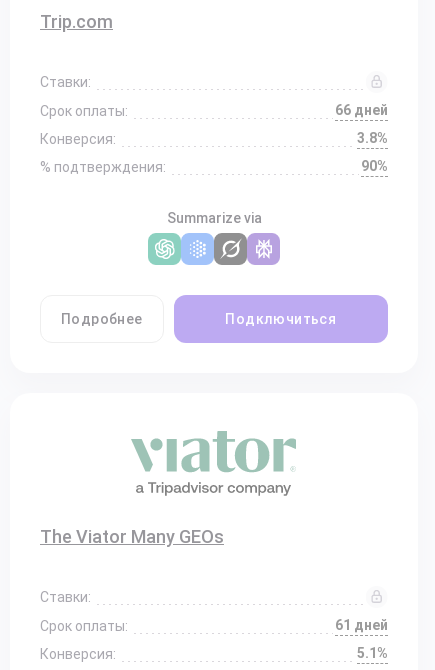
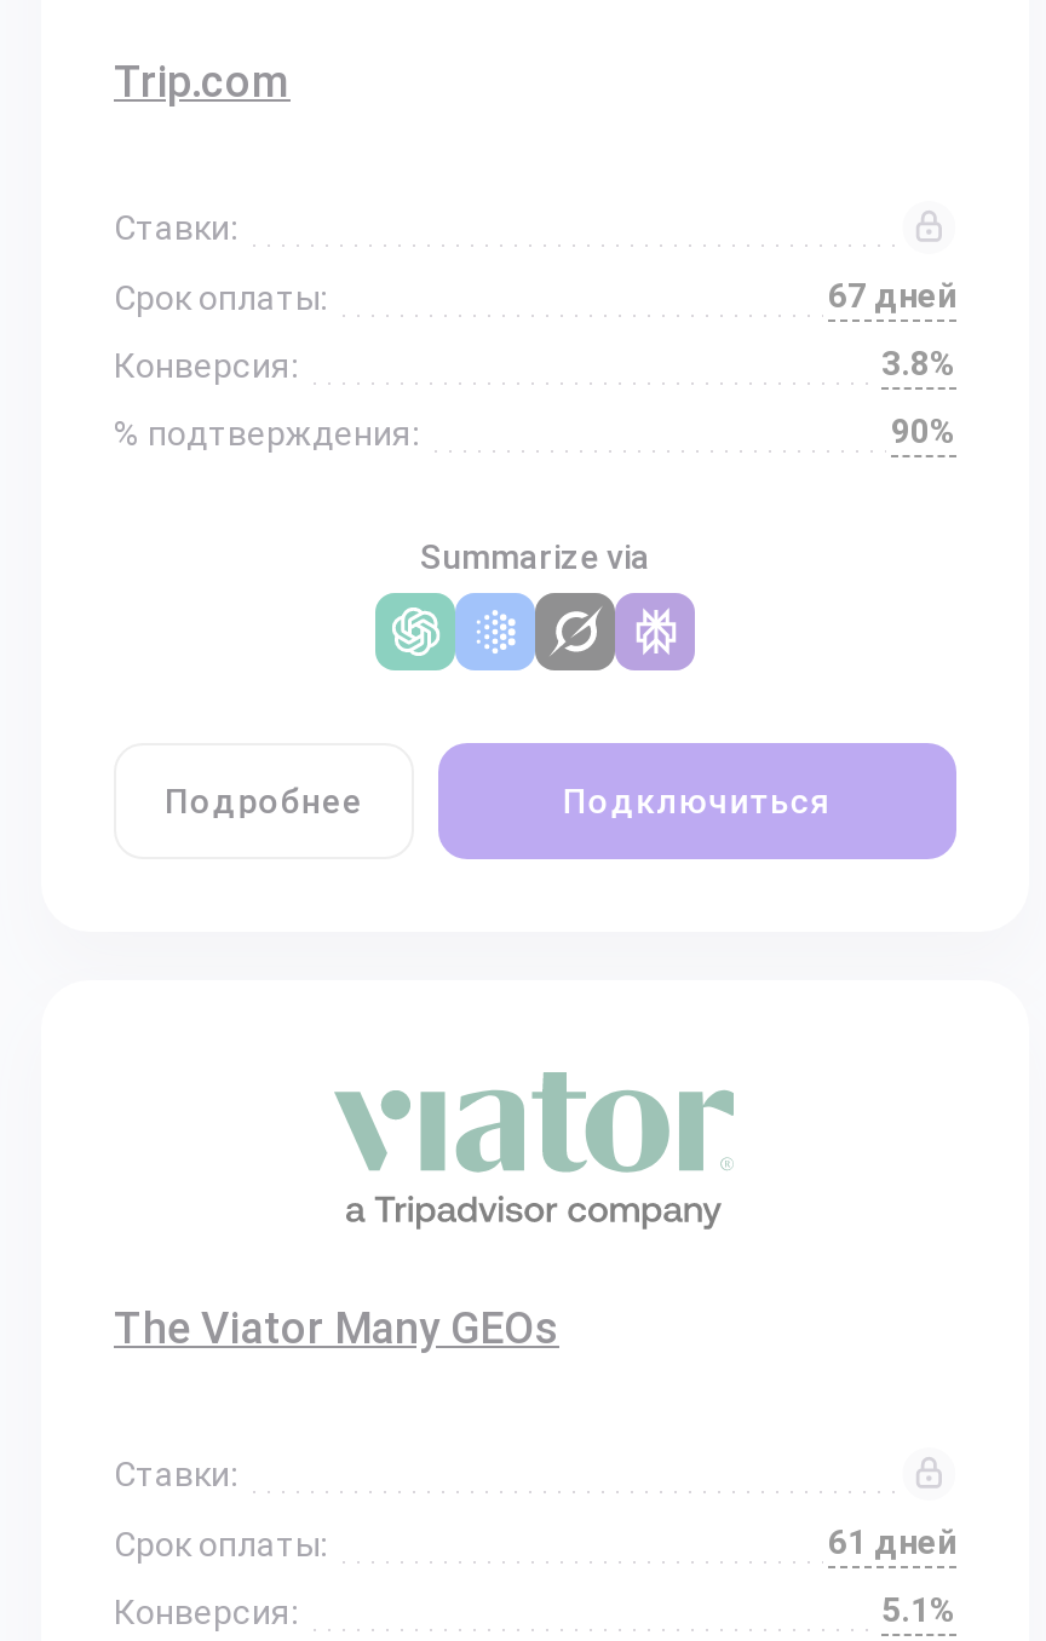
[335,102,388,118] 66 дней -> [828,276,956,315] 67 дней

